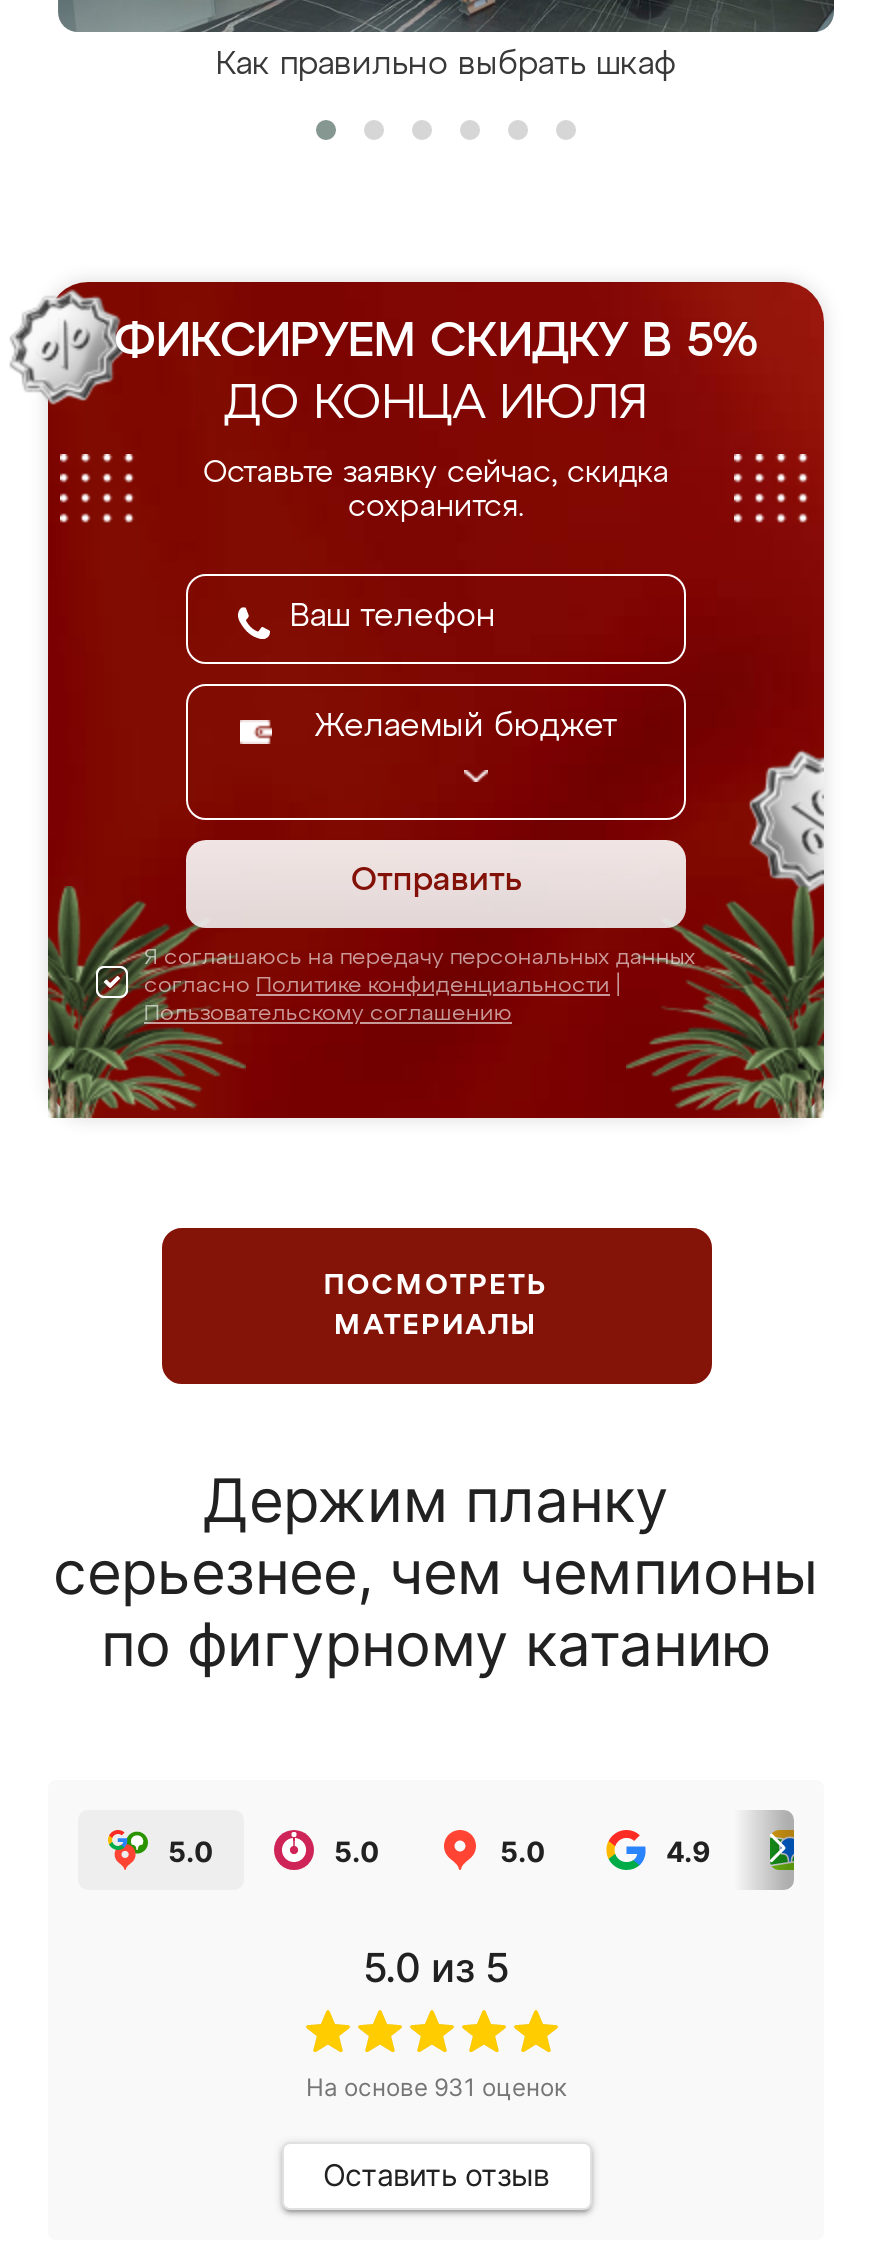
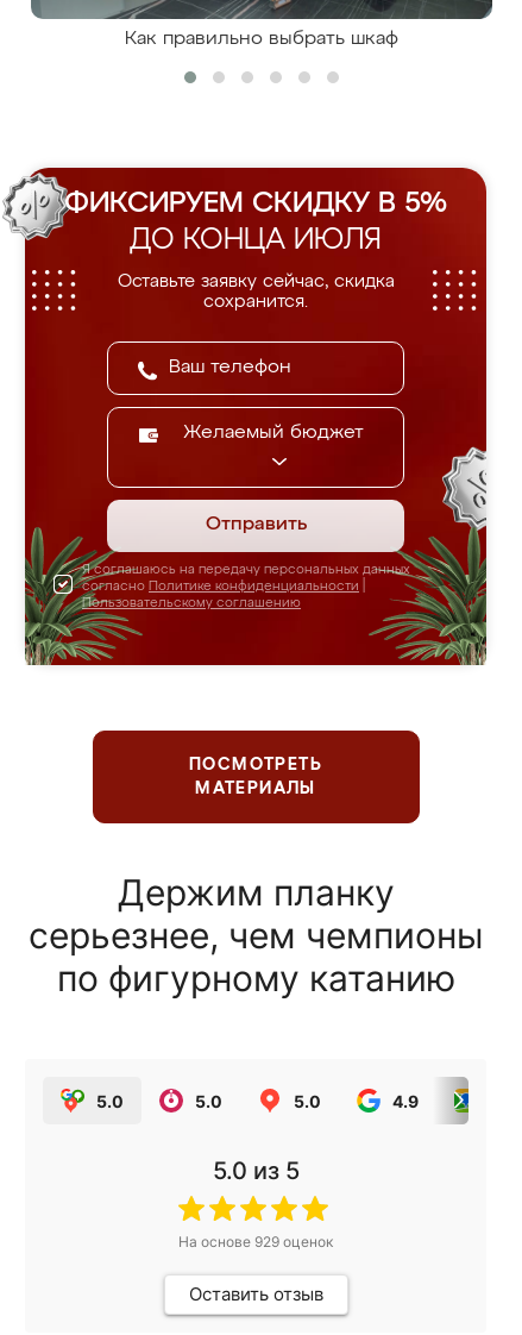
[306,2072,566,2102] На основе 931 оценок -> [178,1233,333,1251] На основе 929 оценок

